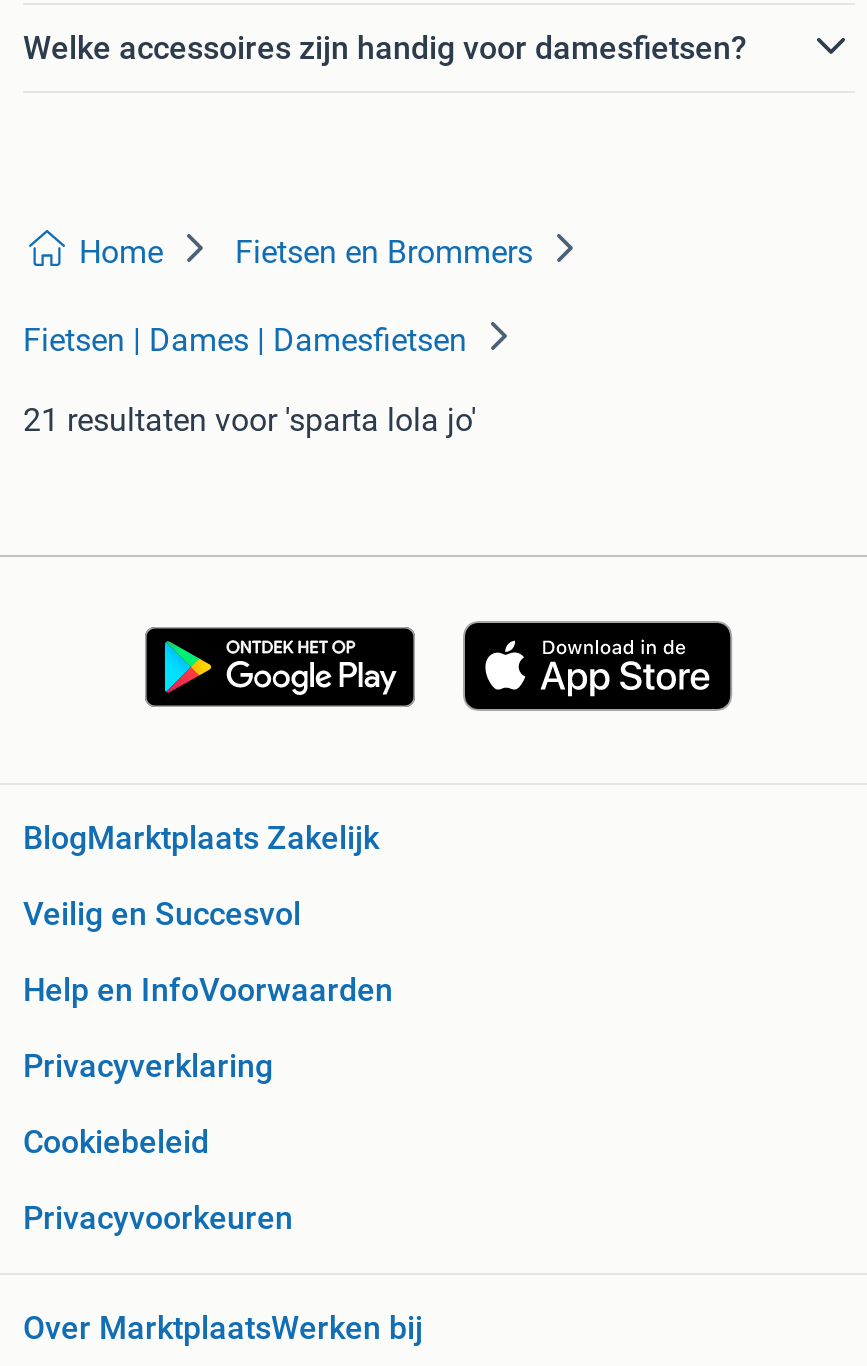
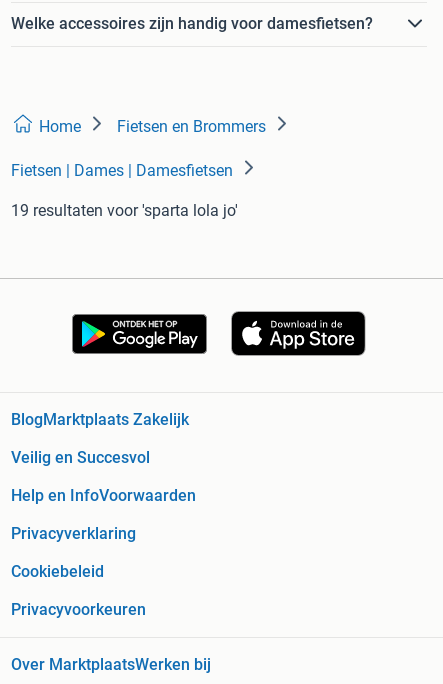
[23,402,477,440] 21 resultaten voor 'sparta lola jo' -> [11,201,238,220] 19 resultaten voor 'sparta lola jo'

